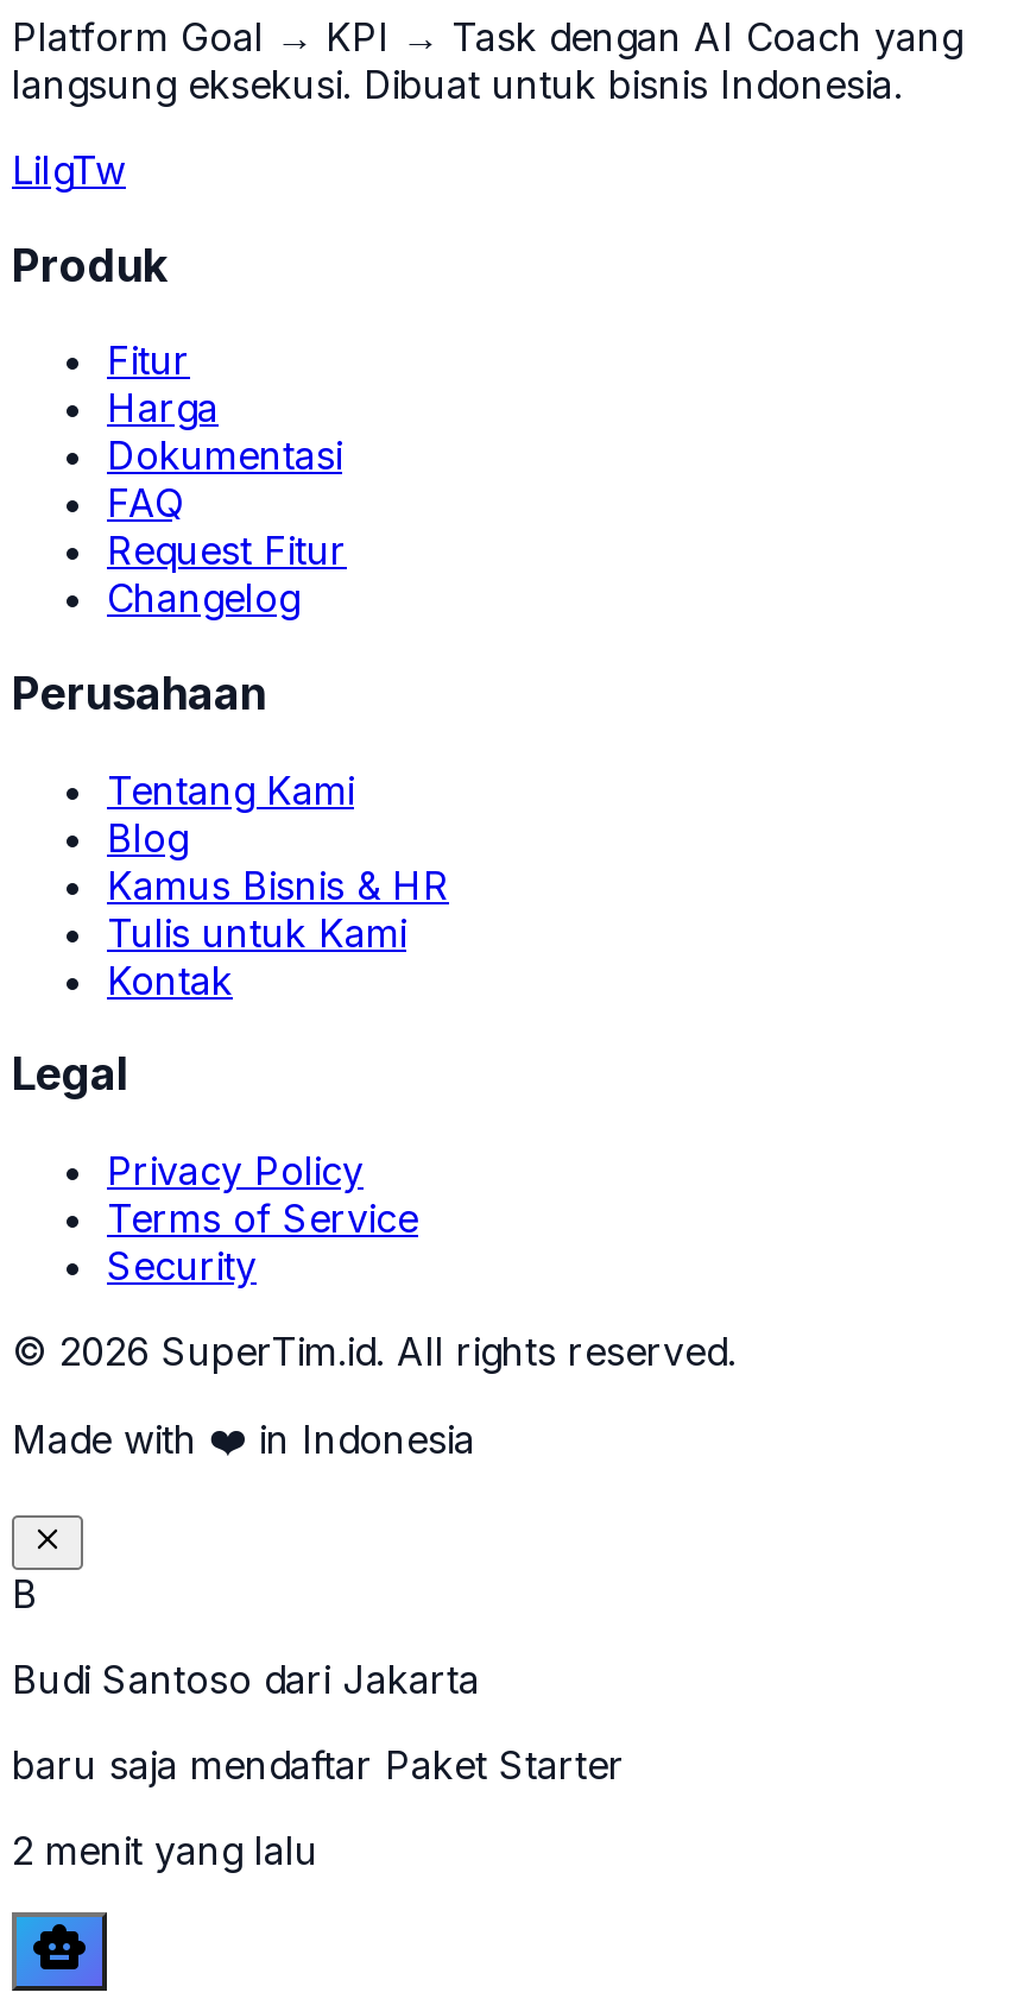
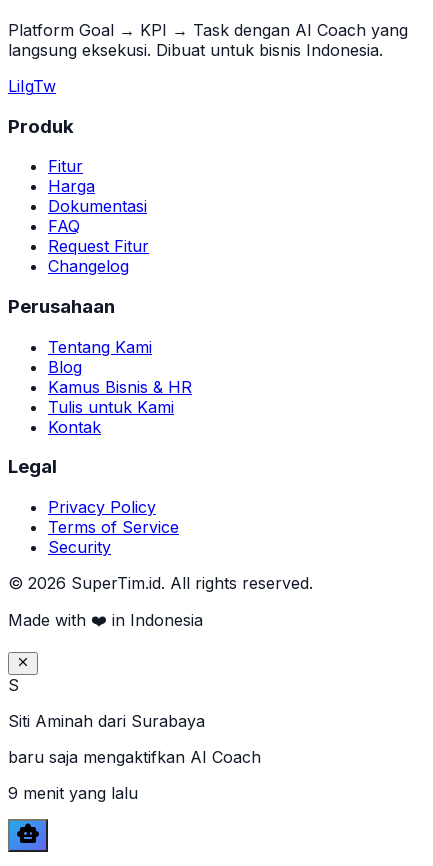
[12,1570,38,1618] B -> [8,675,19,695] S
[12,1656,480,1704] Budi Santoso dari Jakarta -> [8,711,205,731] Siti Aminah dari Surabaya
[12,1742,625,1789] baru saja mendaftar Paket Starter -> [8,747,261,767] baru saja mengaktifkan AI Coach
[12,1827,318,1875] 2 menit yang lalu -> [8,783,138,803] 9 menit yang lalu

